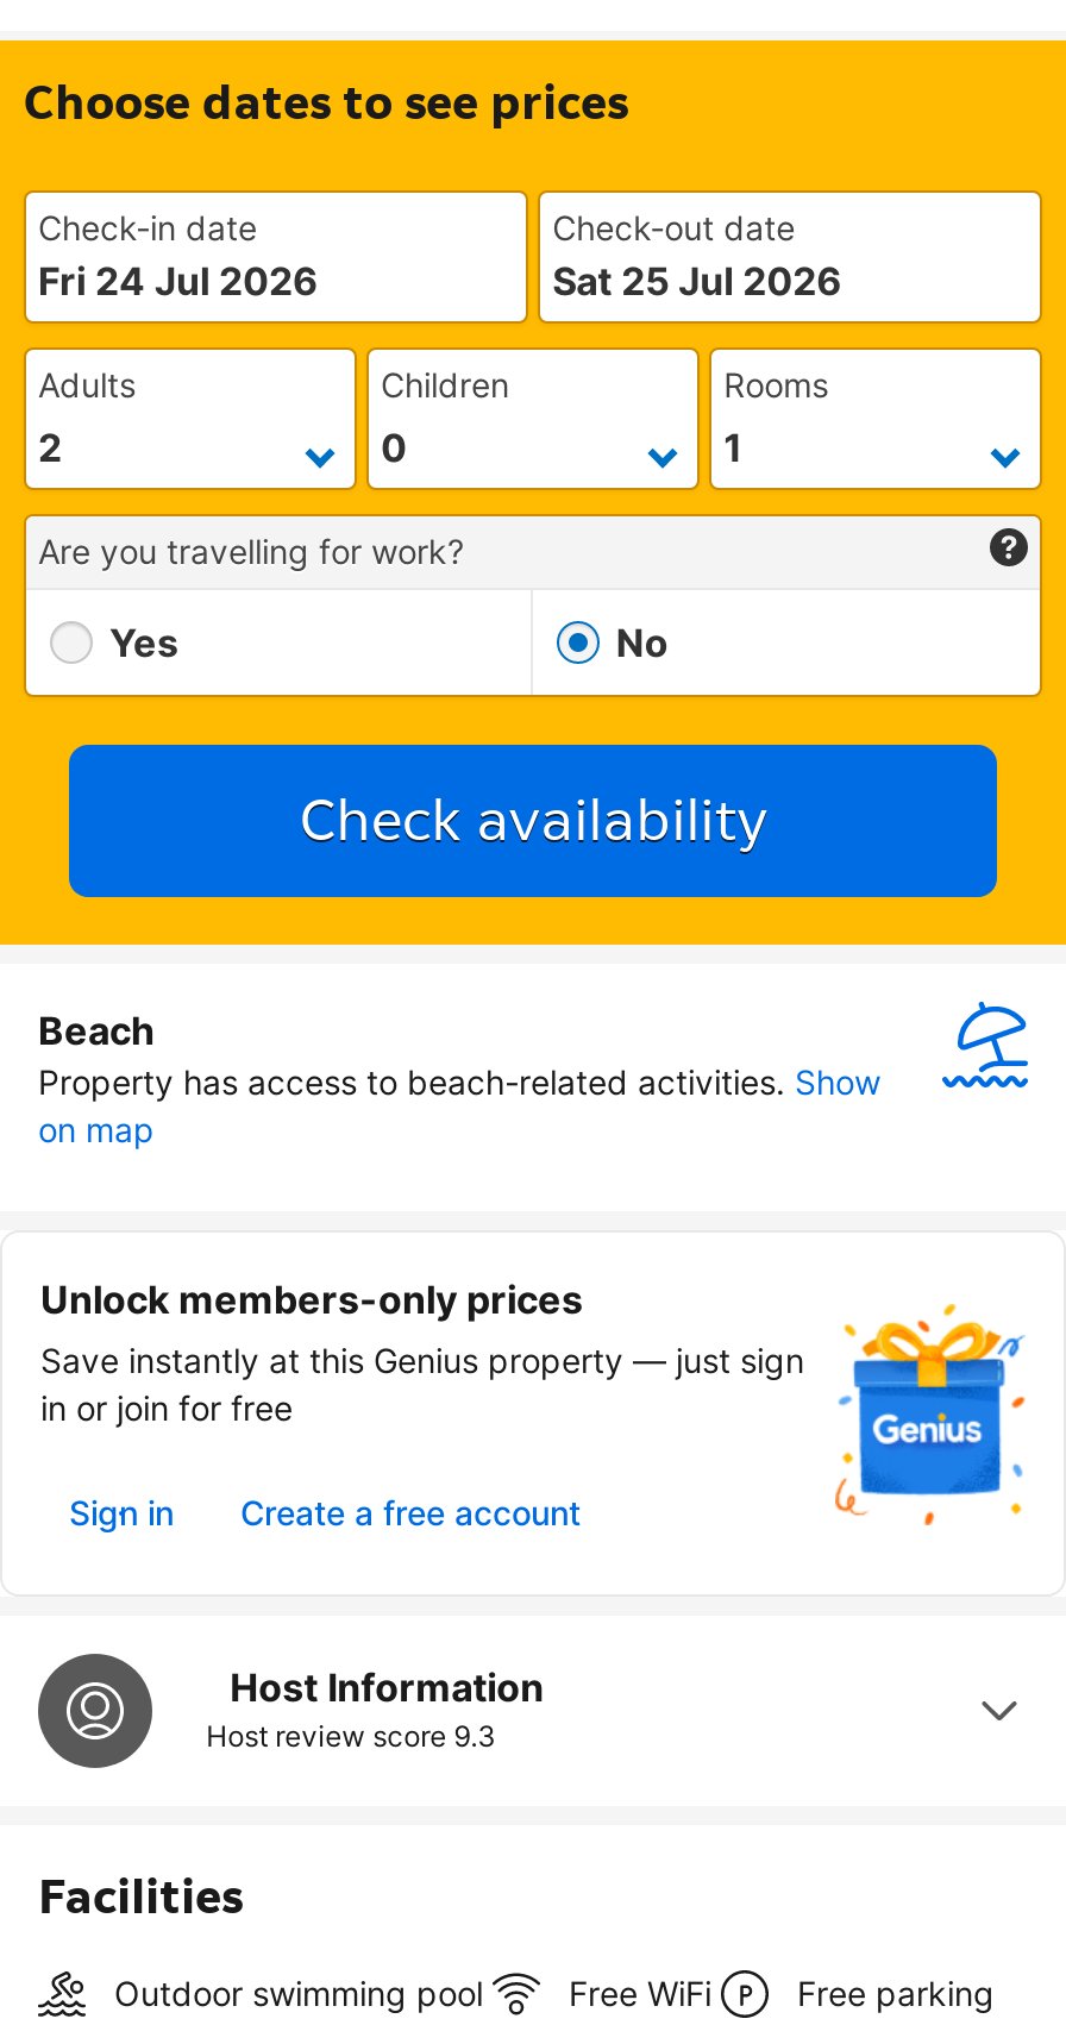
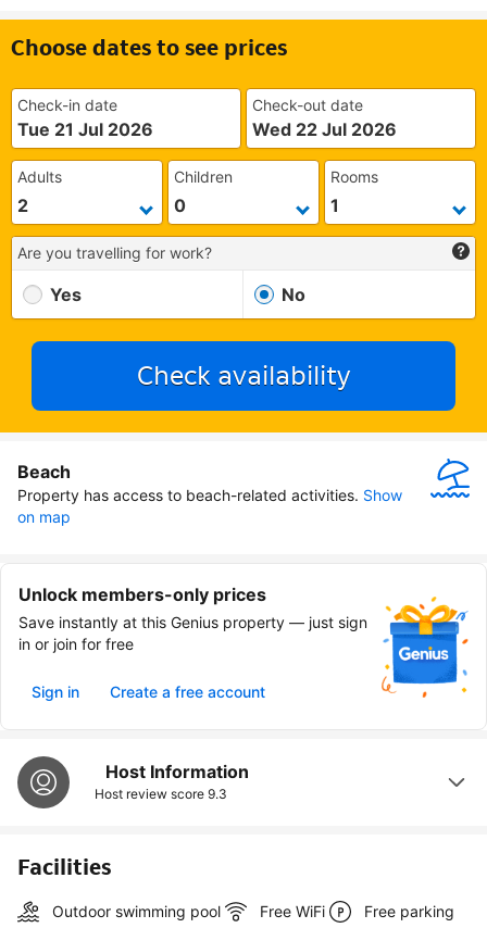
[38,257,319,305] Fri 24 Jul 2026 -> [17,118,153,140] Tue 21 Jul 2026
[552,257,843,305] Sat 25 Jul 2026 -> [252,118,397,140] Wed 22 Jul 2026

